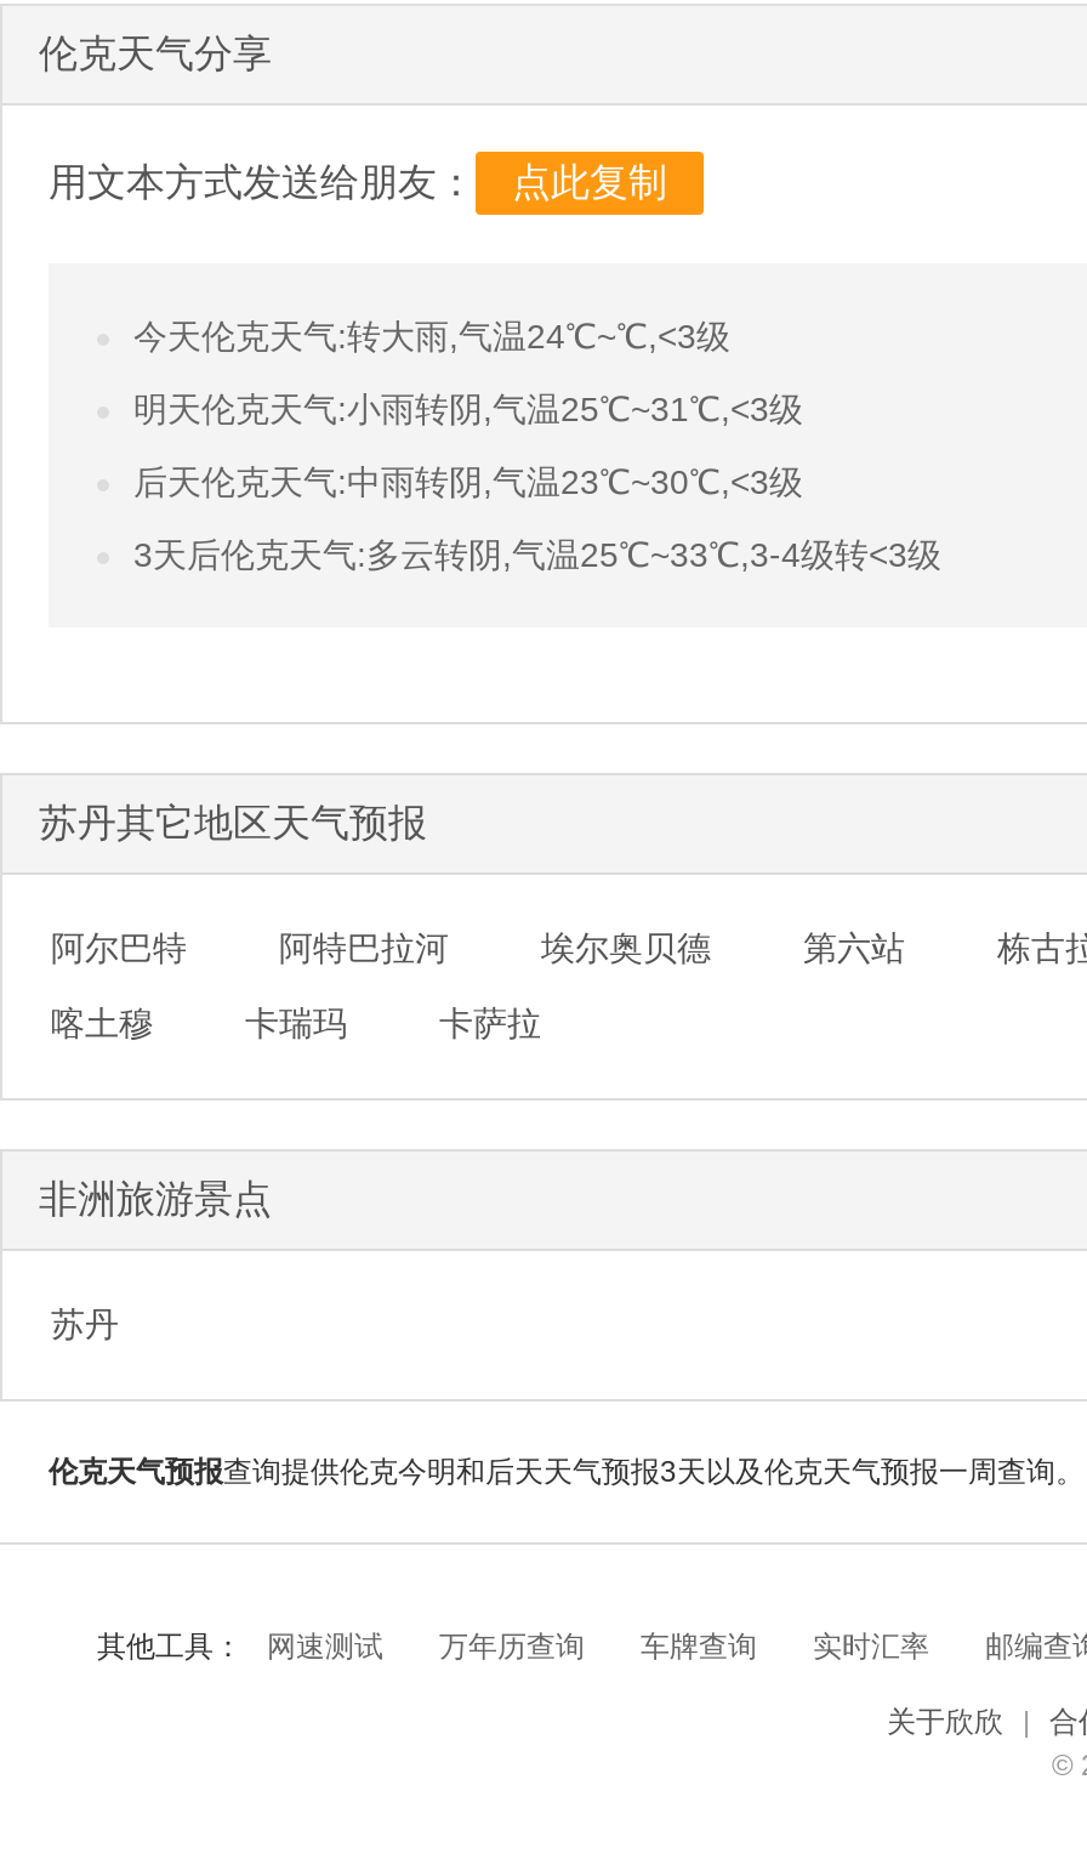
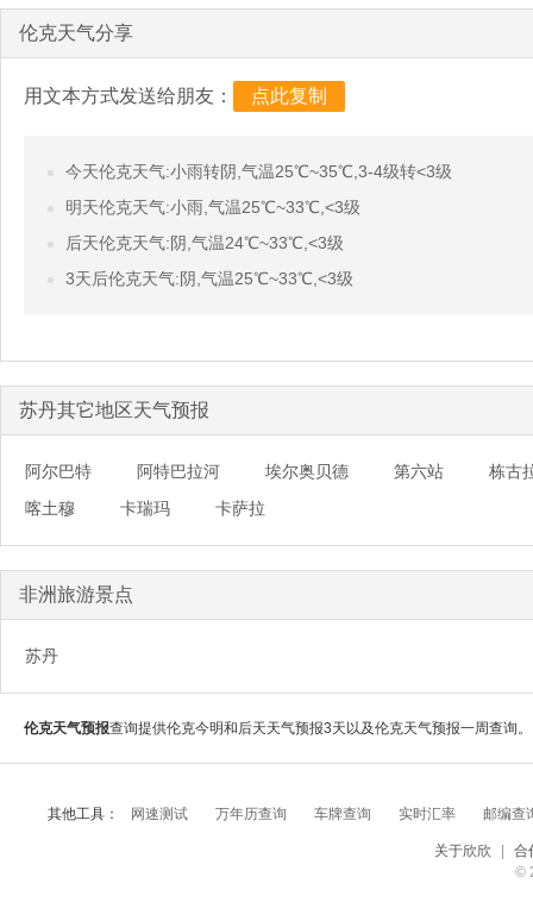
[133,317,730,356] 今天伦克天气:转大雨,气温24℃~℃,<3级 -> [65,162,452,181] 今天伦克天气:小雨转阴,气温25℃~35℃,3-4级转<3级
[133,390,803,428] 明天伦克天气:小雨转阴,气温25℃~31℃,<3级 -> [65,198,360,217] 明天伦克天气:小雨,气温25℃~33℃,<3级
[133,462,803,501] 后天伦克天气:中雨转阴,气温23℃~30℃,<3级 -> [65,233,344,252] 后天伦克天气:阴,气温24℃~33℃,<3级
[133,535,941,574] 3天后伦克天气:多云转阴,气温25℃~33℃,3-4级转<3级 -> [65,269,353,288] 3天后伦克天气:阴,气温25℃~33℃,<3级

